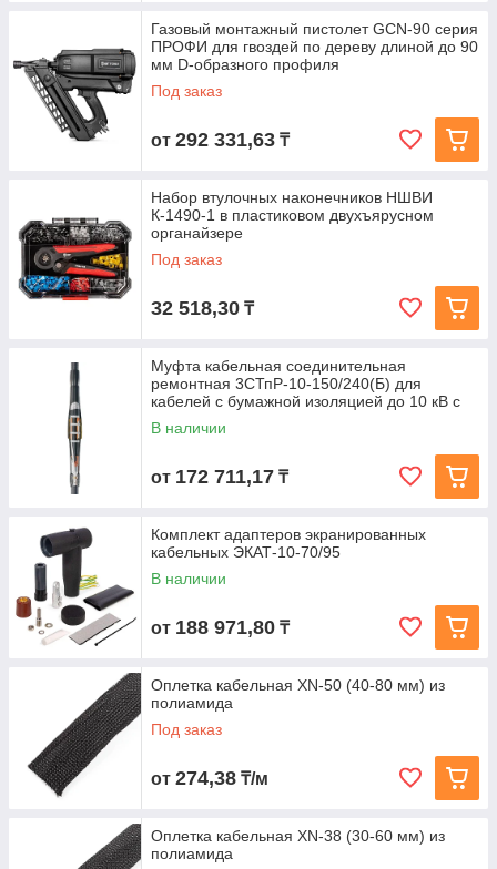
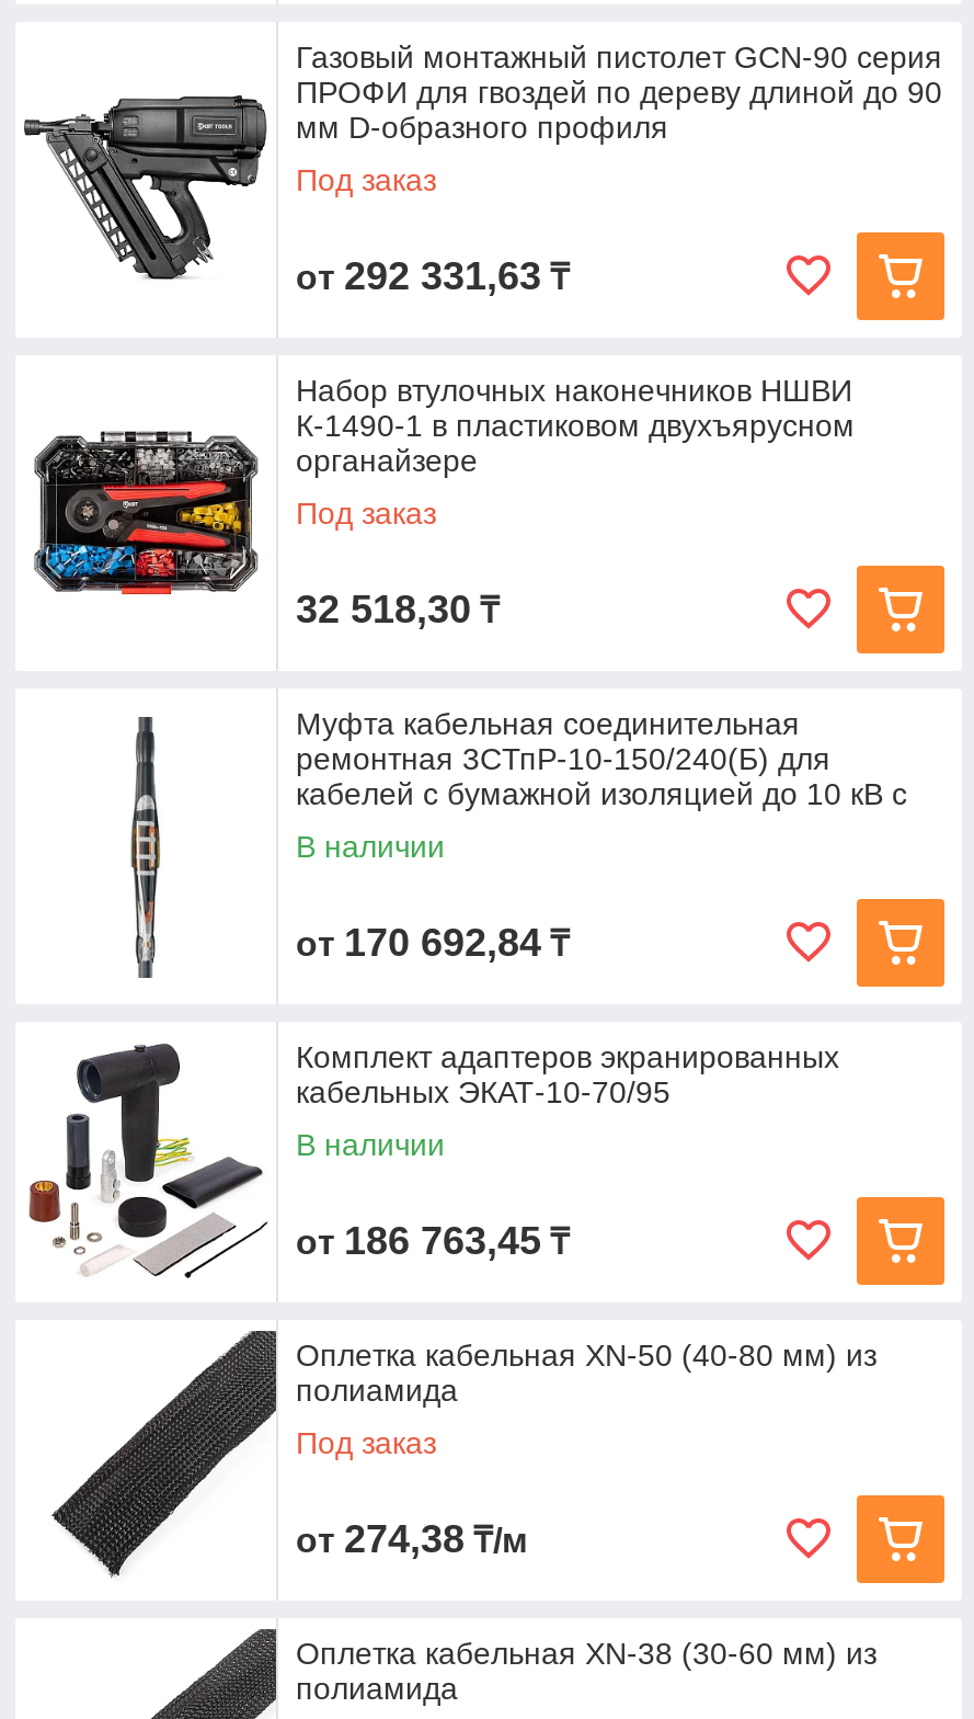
[151,466,288,488] от 172 711,17 ₸ -> [296,921,570,965] от 170 692,84 ₸
[151,616,290,638] от 188 971,80 ₸ -> [296,1219,570,1263] от 186 763,45 ₸

